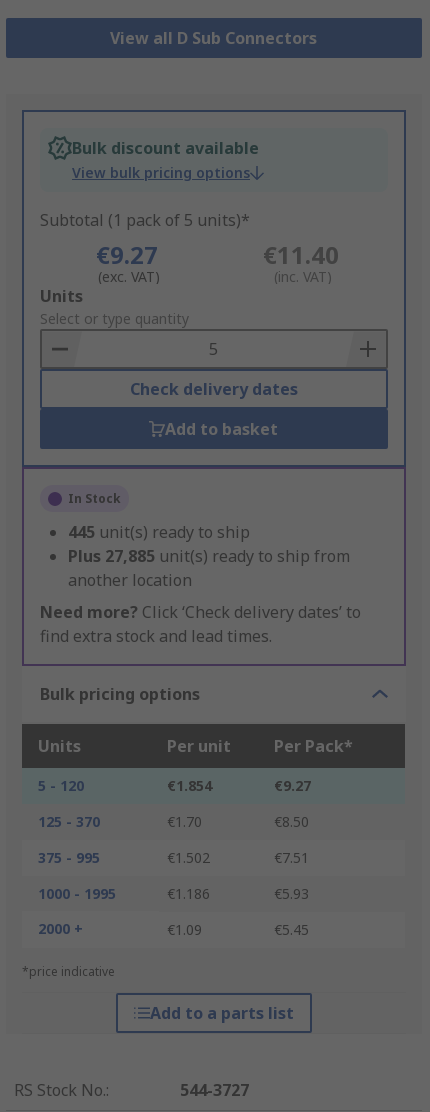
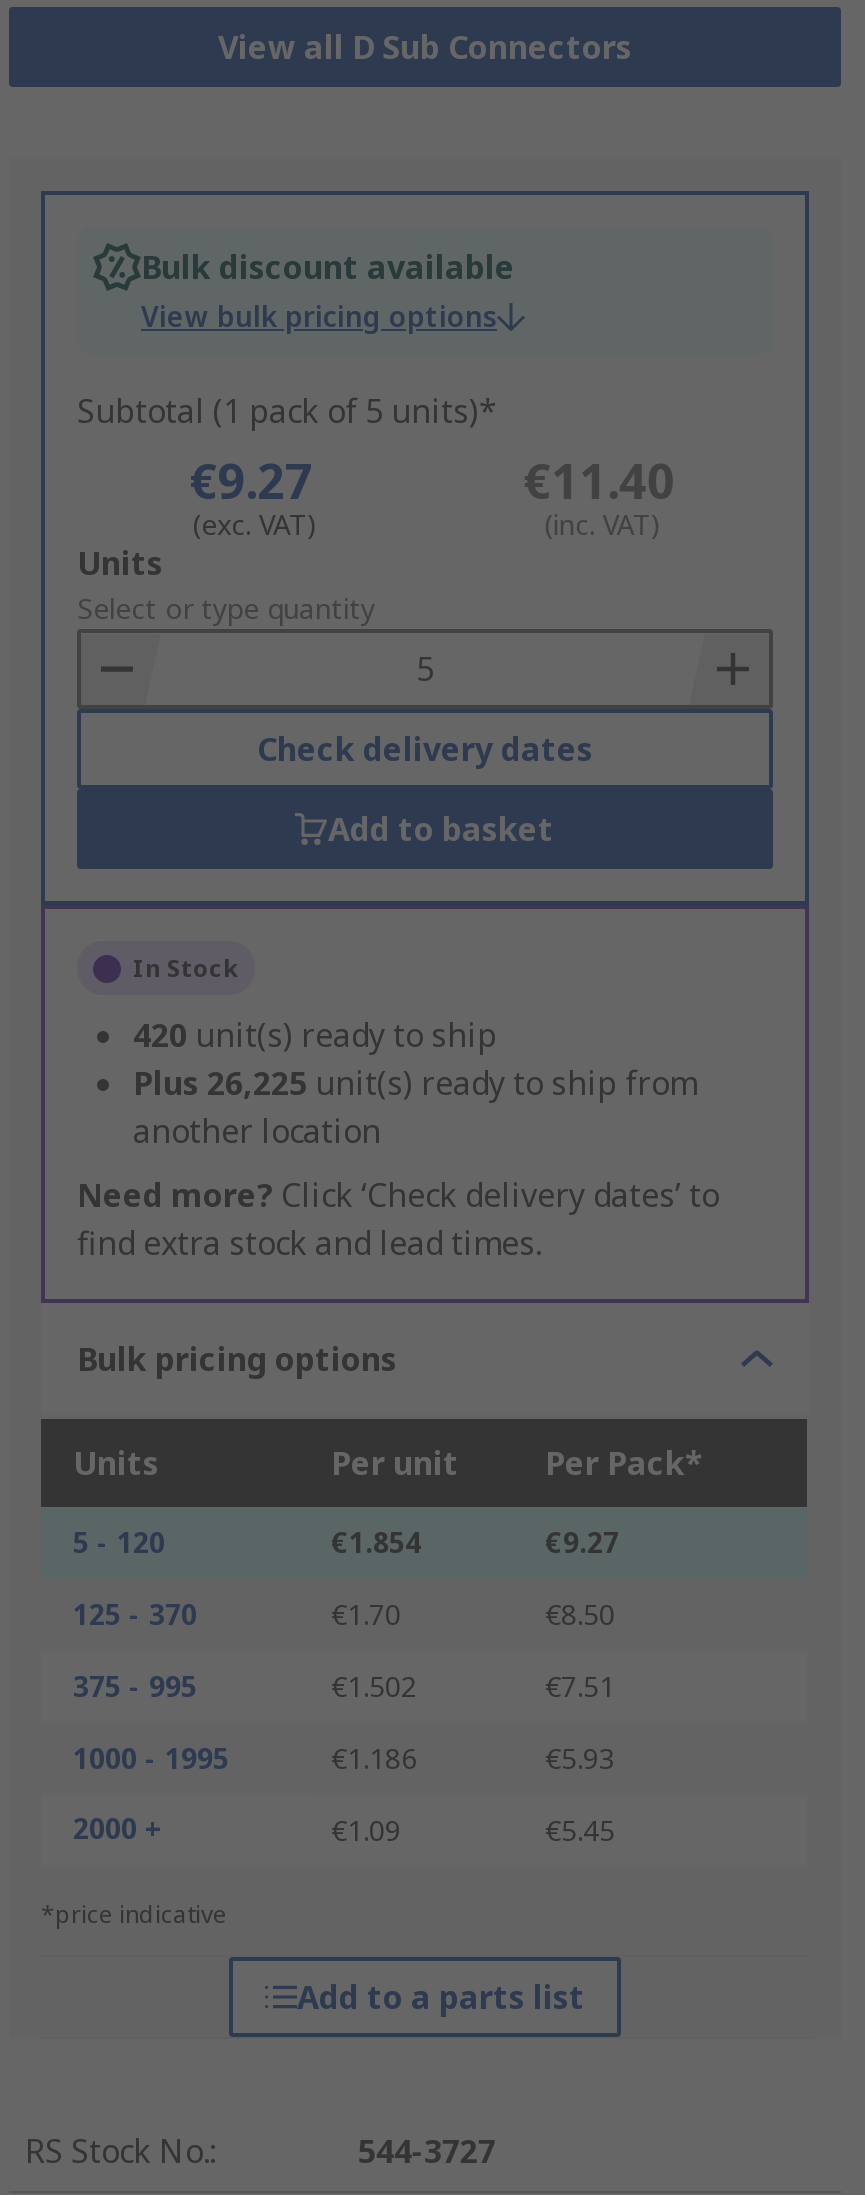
[68,521,250,543] 445 unit(s) ready to ship -> [133,1014,497,1058] 420 unit(s) ready to ship
[68,545,350,567] Plus 27,885 unit(s) ready to ship from -> [133,1062,697,1106] Plus 26,225 unit(s) ready to ship from

